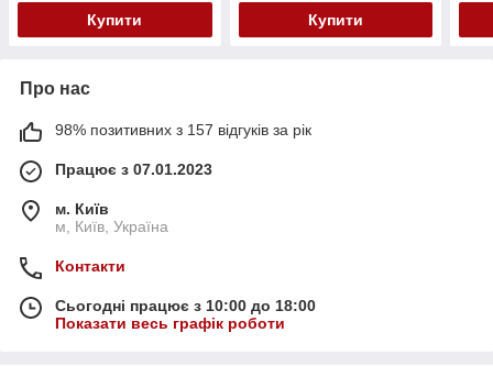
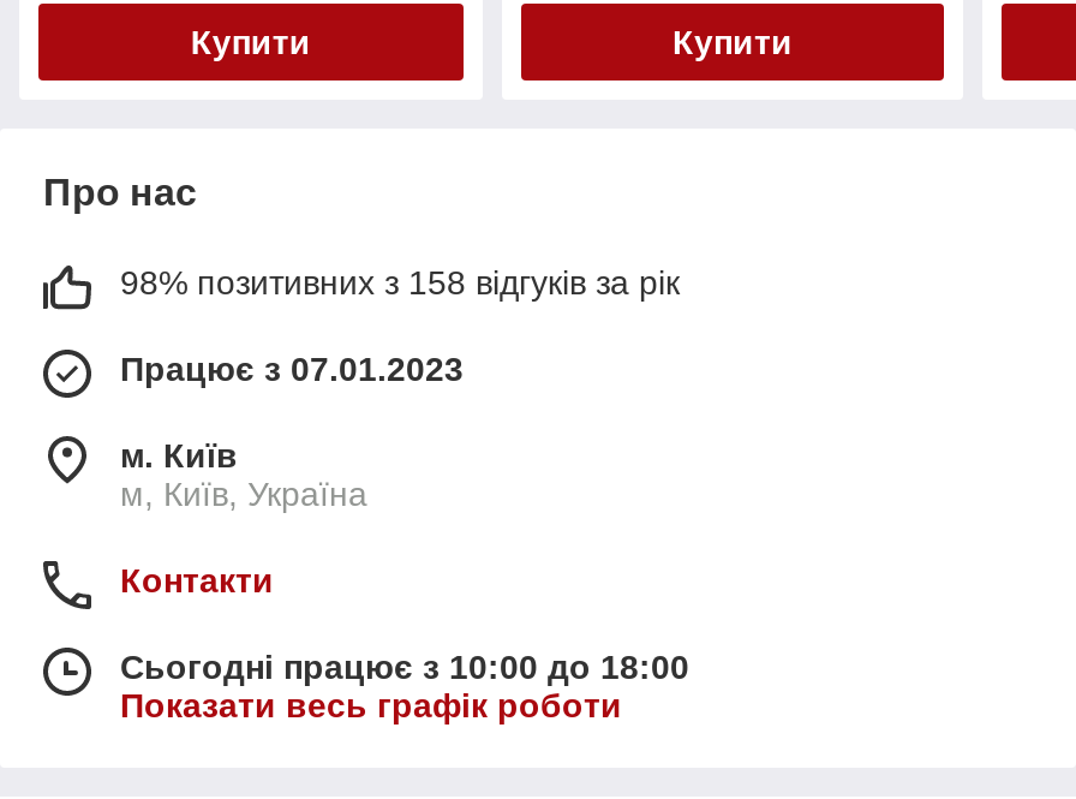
[55,121,311,138] 98% позитивних з 157 відгуків за рік -> [120,263,680,301] 98% позитивних з 158 відгуків за рік

